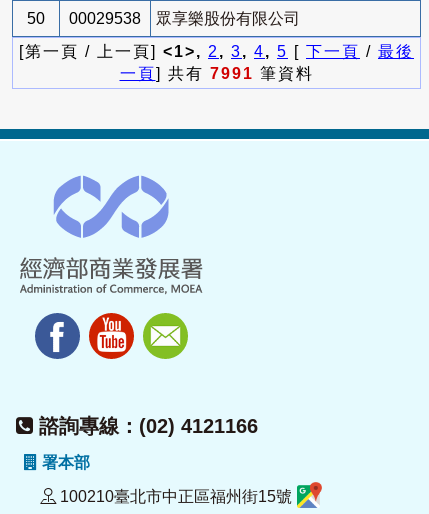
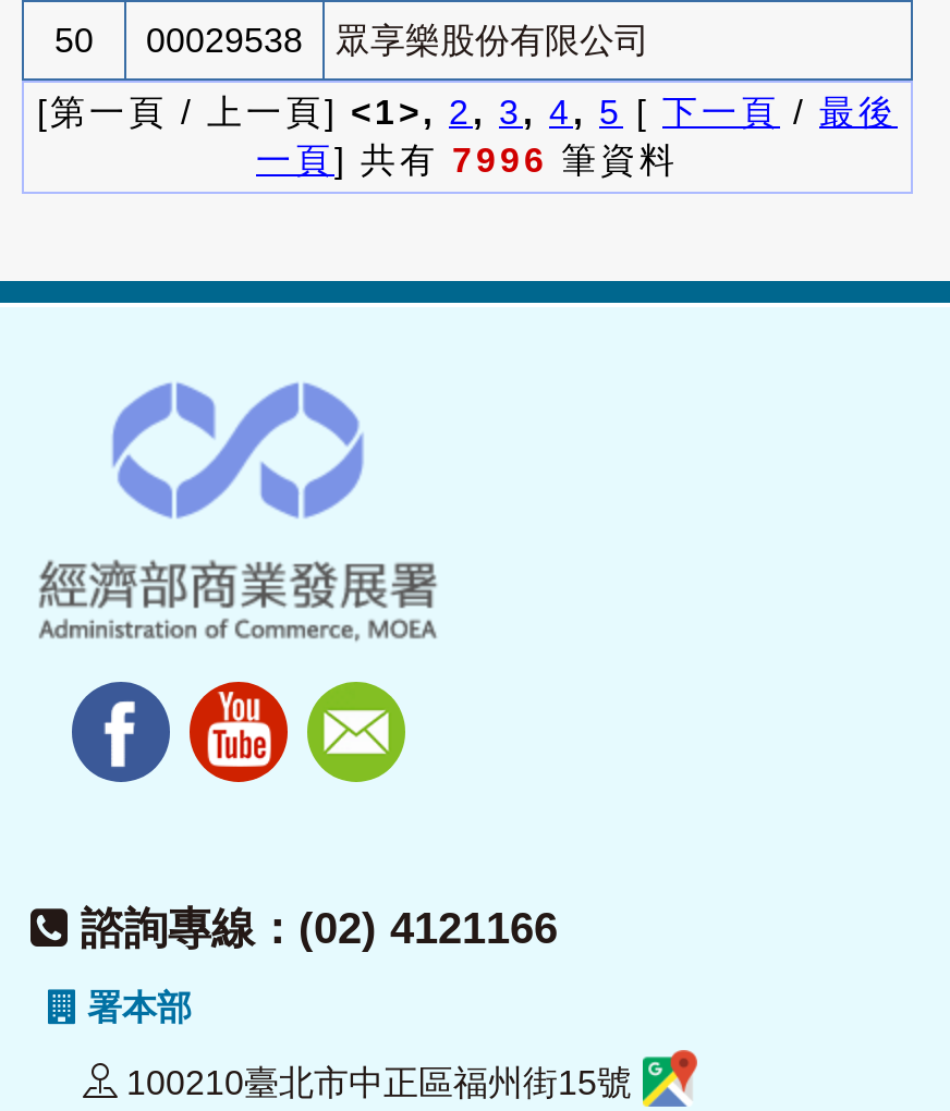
[119,65,313,82] 一頁] 共有7991筆資料 -> [256,141,679,178] 一頁] 共有7996筆資料

